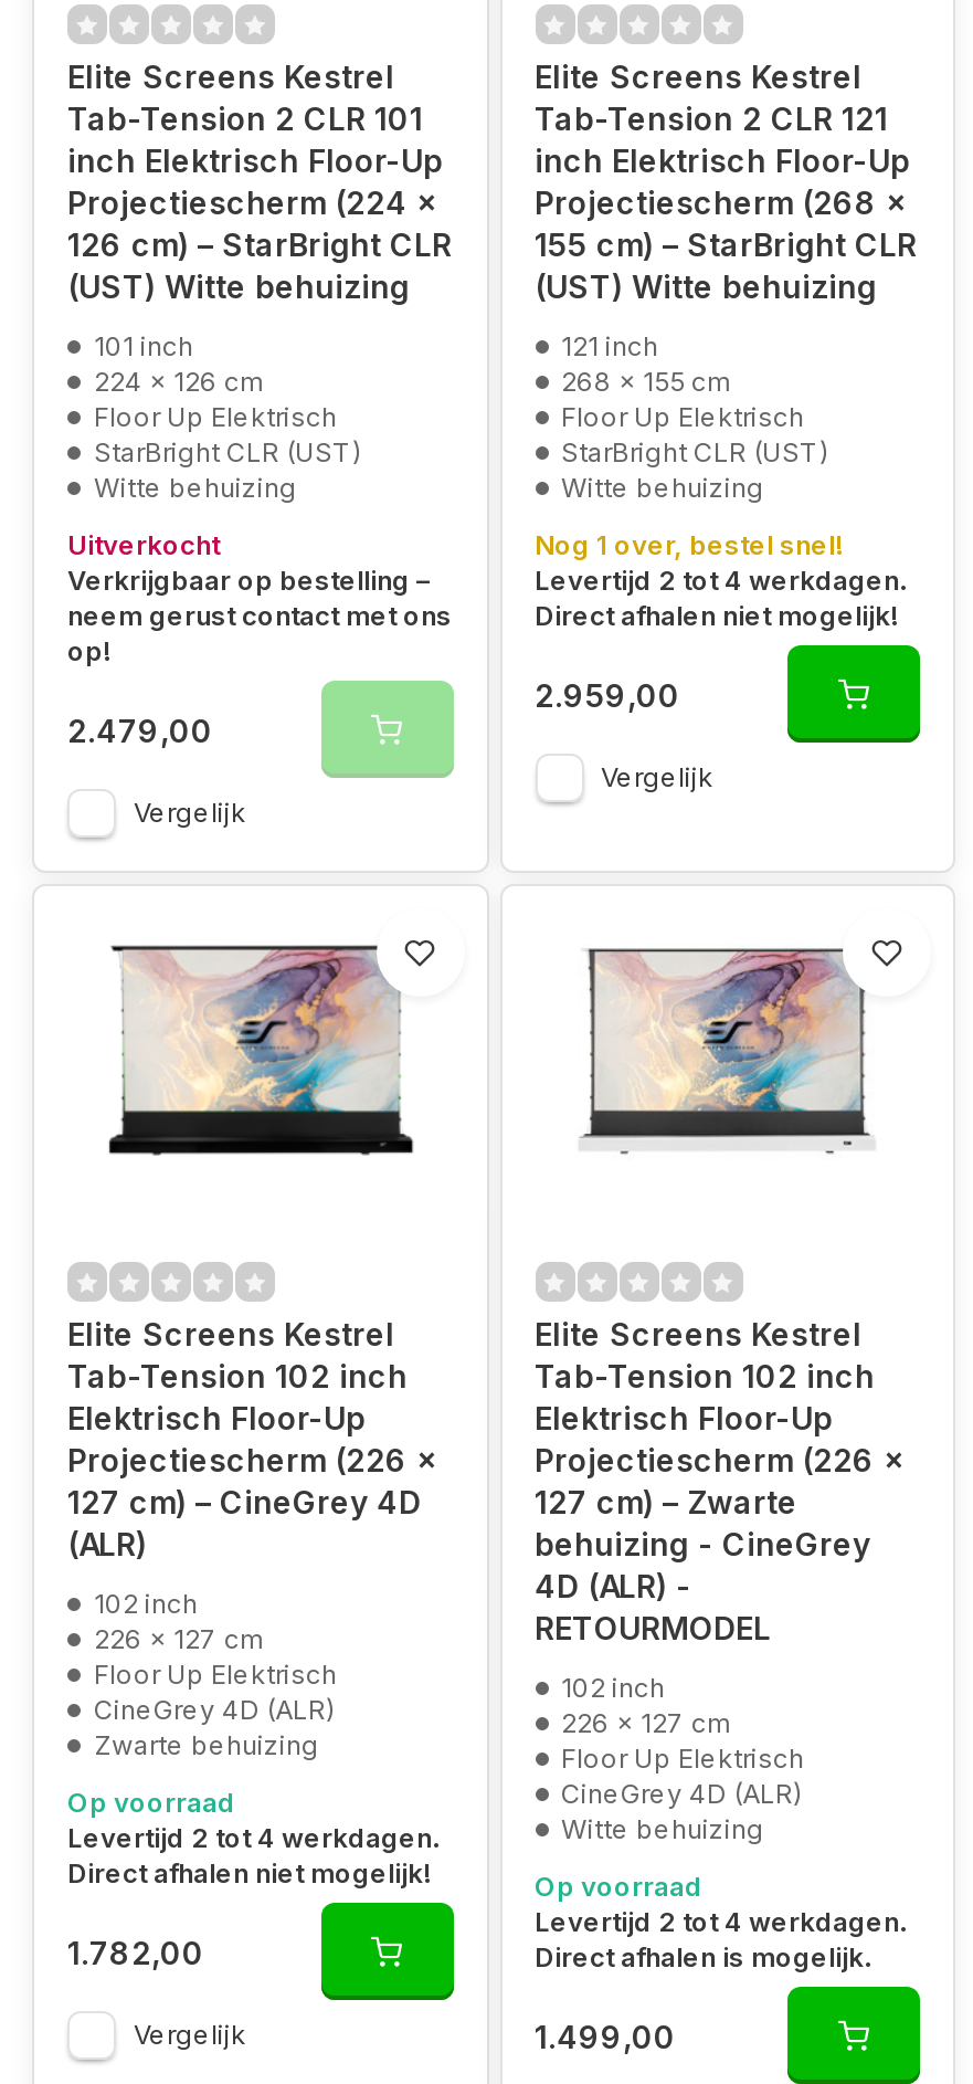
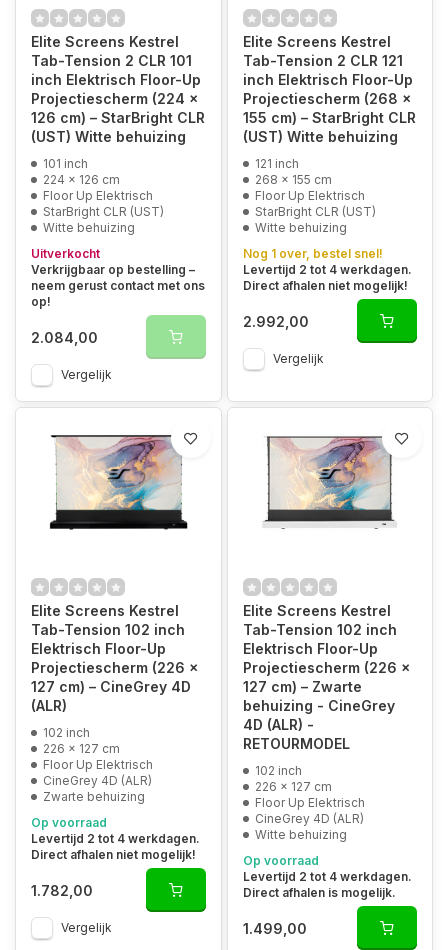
[535,675,680,713] 2.959,00 -> [242,312,308,329] 2.992,00
[67,711,213,748] 2.479,00 -> [31,328,98,345] 2.084,00

